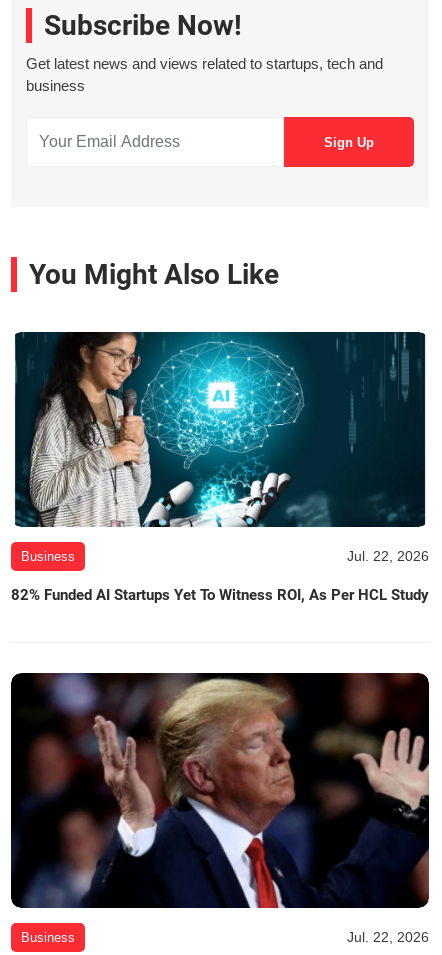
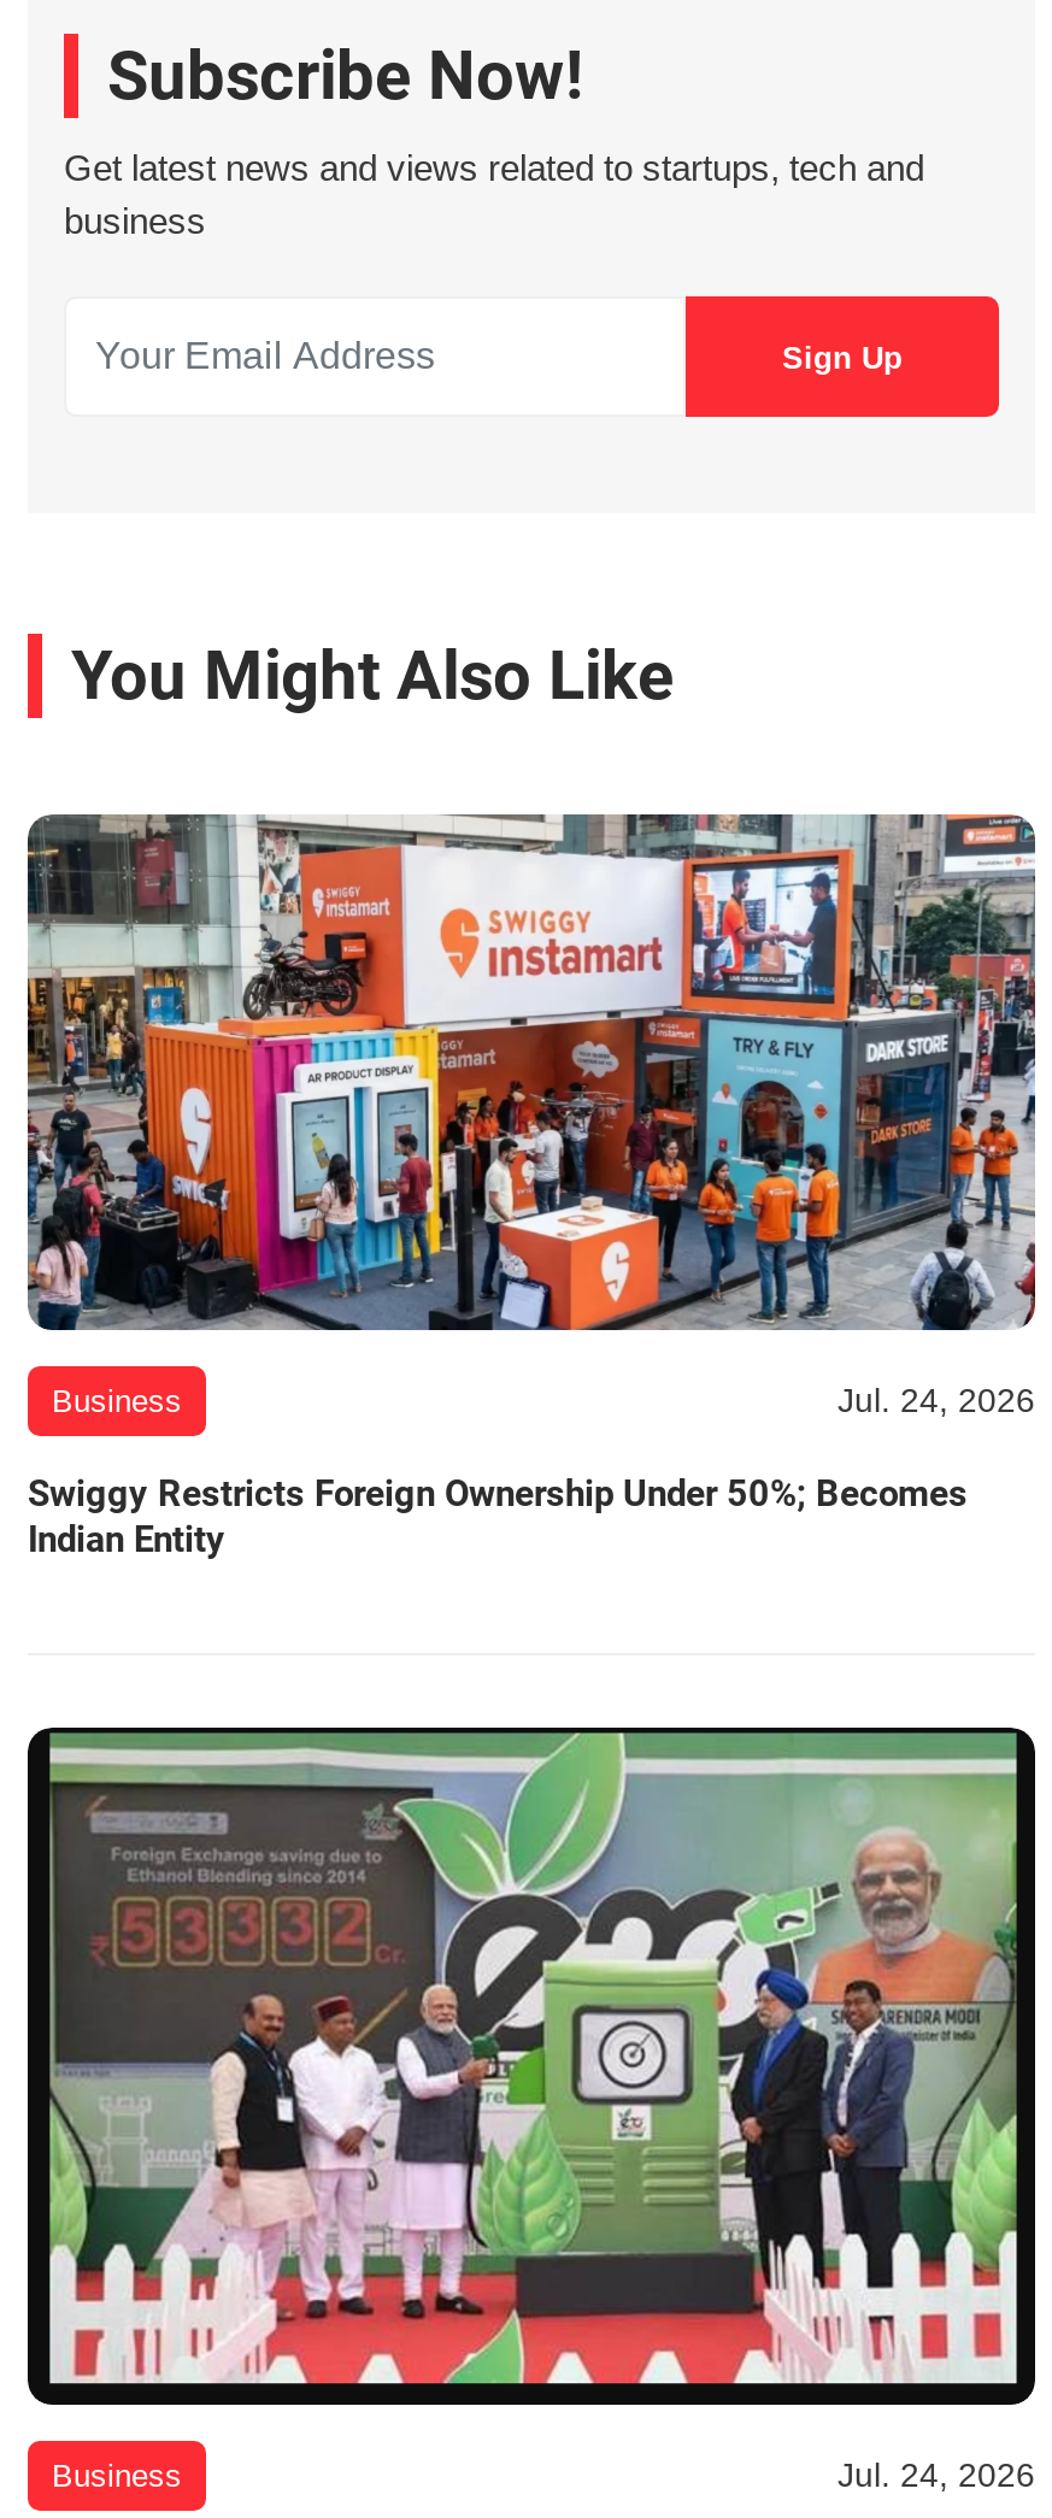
[11,331,429,563] [image] | Jul. 22, 2026 -> [25,812,1038,1419] [image] | Jul. 24, 2026
[11,585,429,603] 82% Funded AI Startups Yet To Witness ROI, As Per HCL Study -> [28,1472,968,1561] Swiggy Restricts Foreign Ownership Under 50%; Becomes | Indian Entity
[11,672,430,945] [image] | Jul. 22, 2026 -> [28,1723,1038,2493] [image] | Jul. 24, 2026

